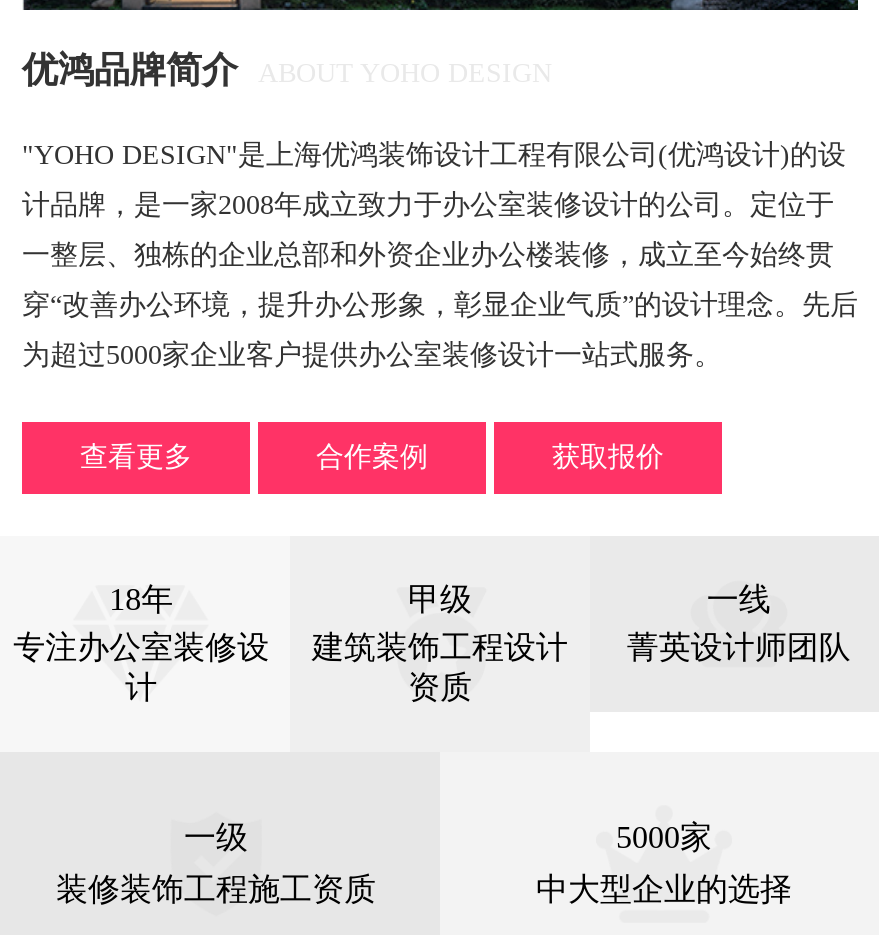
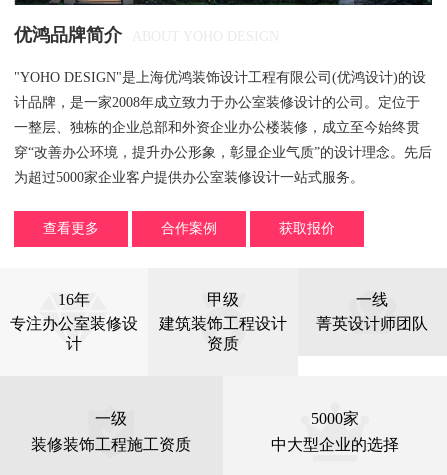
[109,581,173,615] 18年 -> [58,291,90,308] 16年

